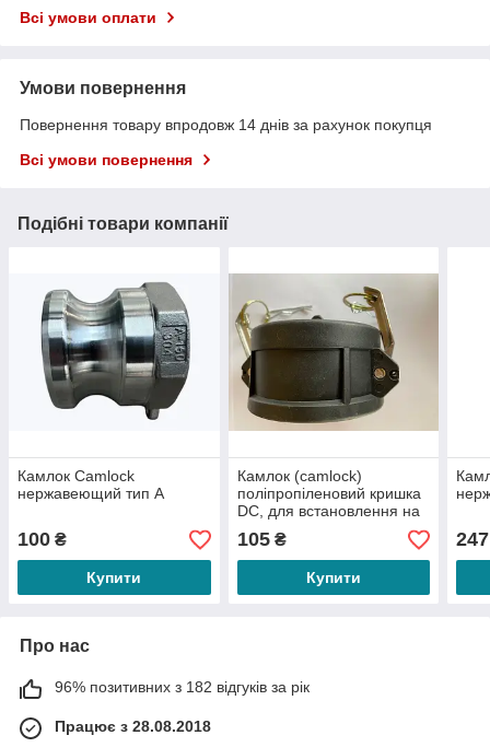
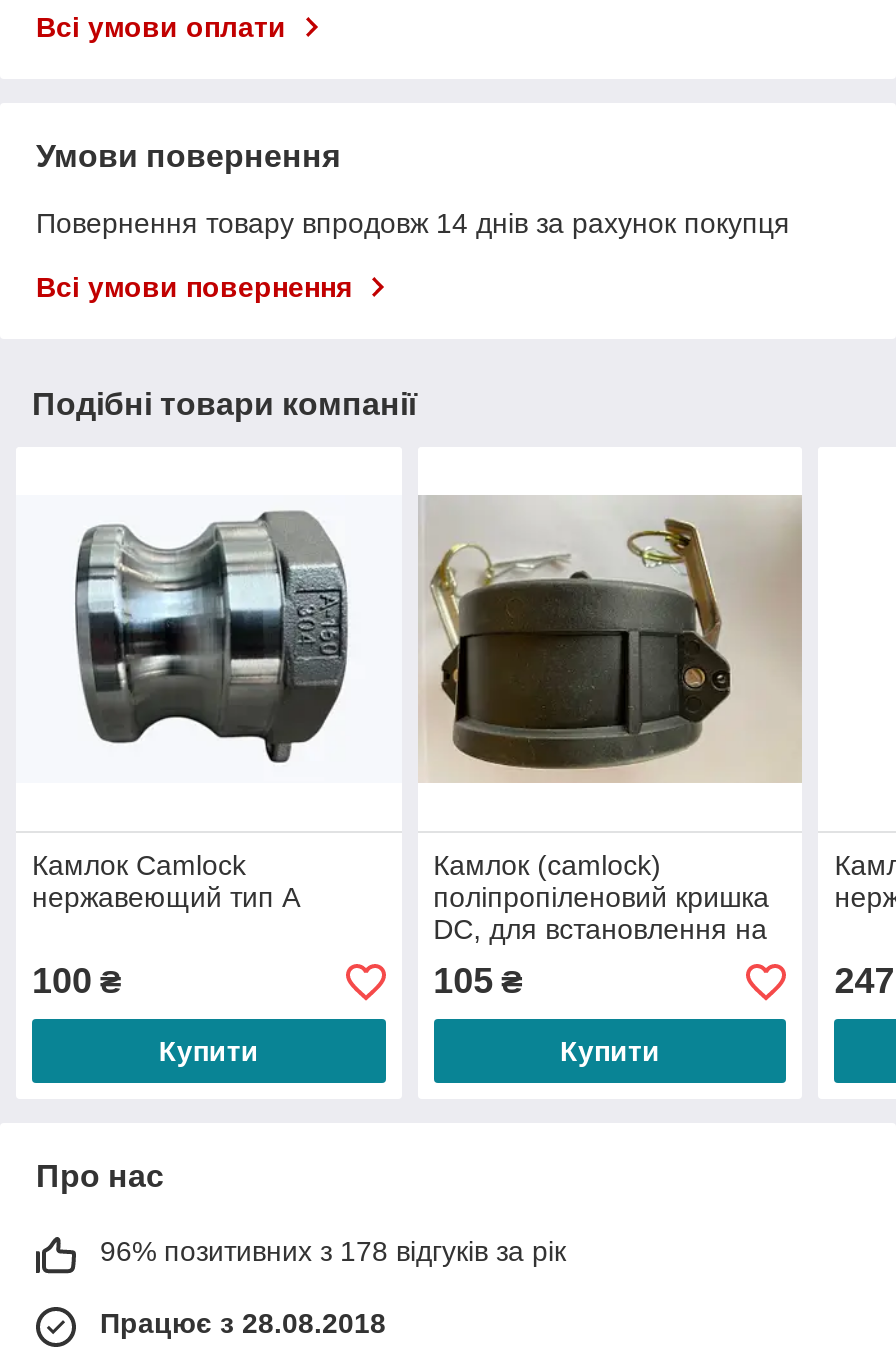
[55,679,310,696] 96% позитивних з 182 відгуків за рік -> [100,1236,566,1268] 96% позитивних з 178 відгуків за рік

